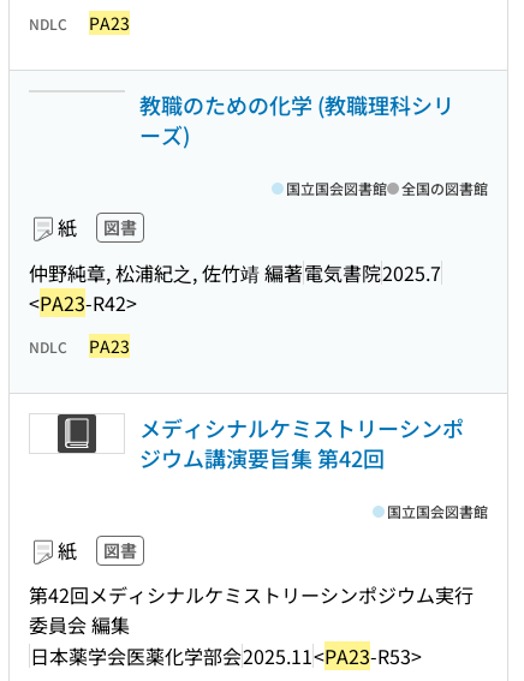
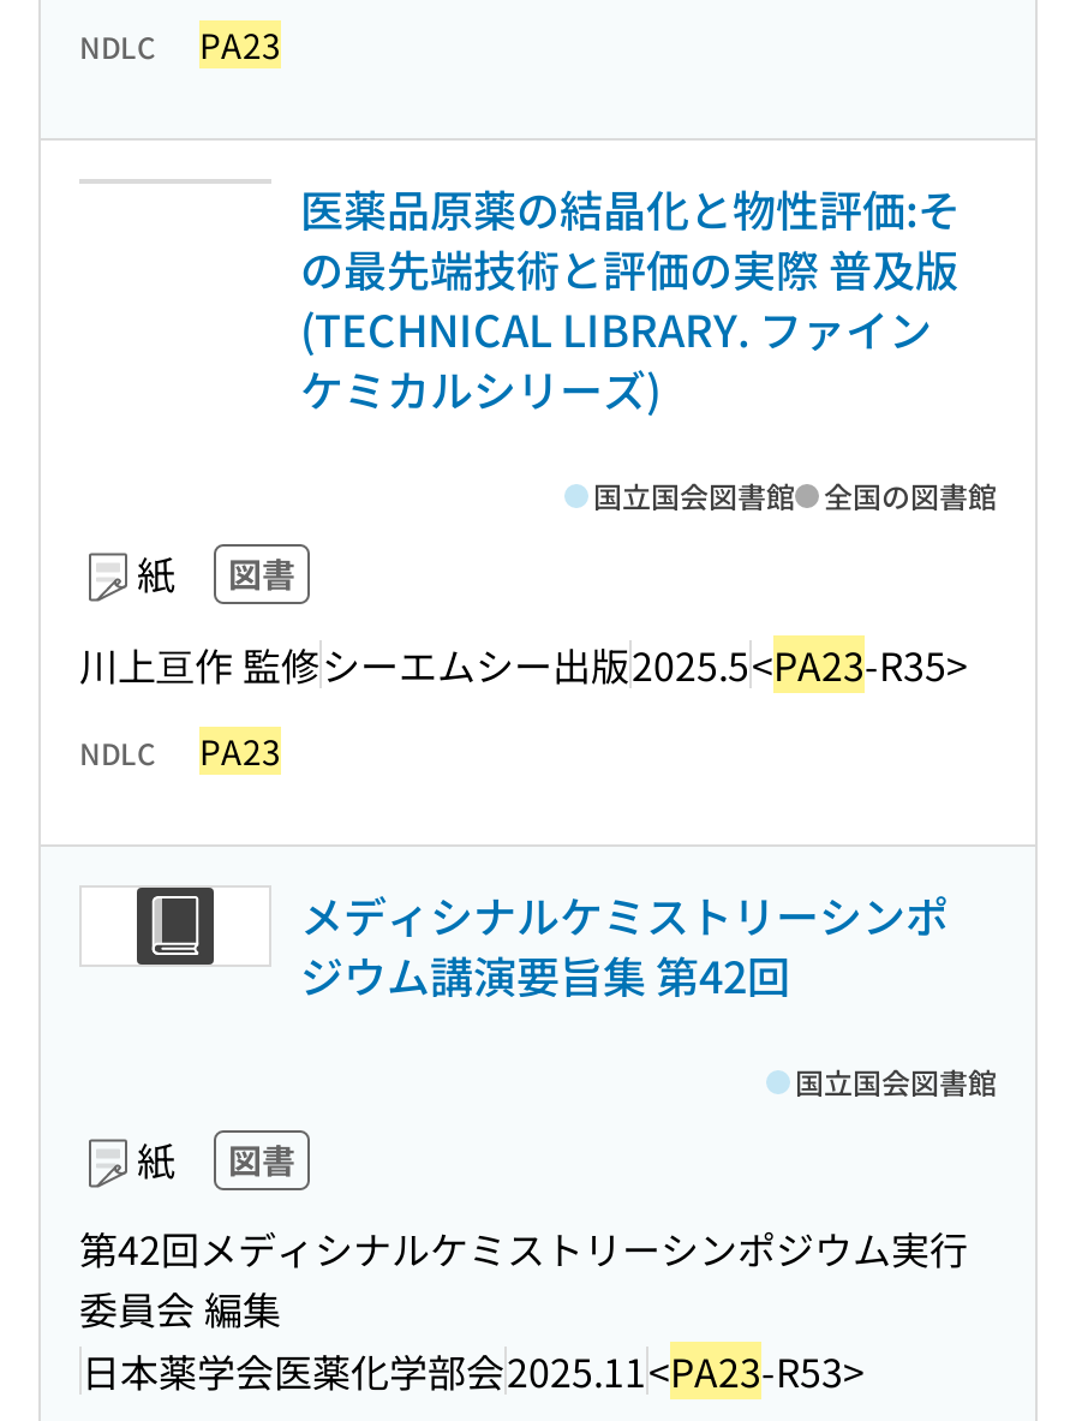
[139,89,454,150] 教職のための化学 (教職理科シリ | ーズ) -> [300,177,961,419] 医薬品原薬の結晶化と物性評価:そ | の最先端技術と評価の実際 普及版 | (TECHNICAL LIBRARY. ファイン | ケミカルシリーズ)
moved [58,178,488,241] -> [137,474,997,602]: 紙 | 図書 | 国立国会図書館 | 全国の図書館
[29,258,441,317] 仲野純章, 松浦紀之, 佐竹靖 編著電気書院2025.7 | <PA23-R42> -> [79,634,968,692] 川上亘作 監修シーエムシー出版2025.5<PA23-R35>

